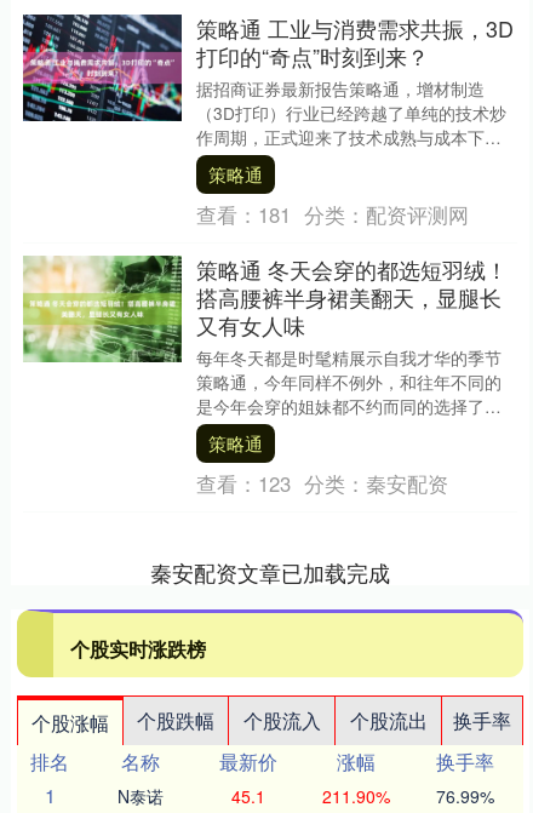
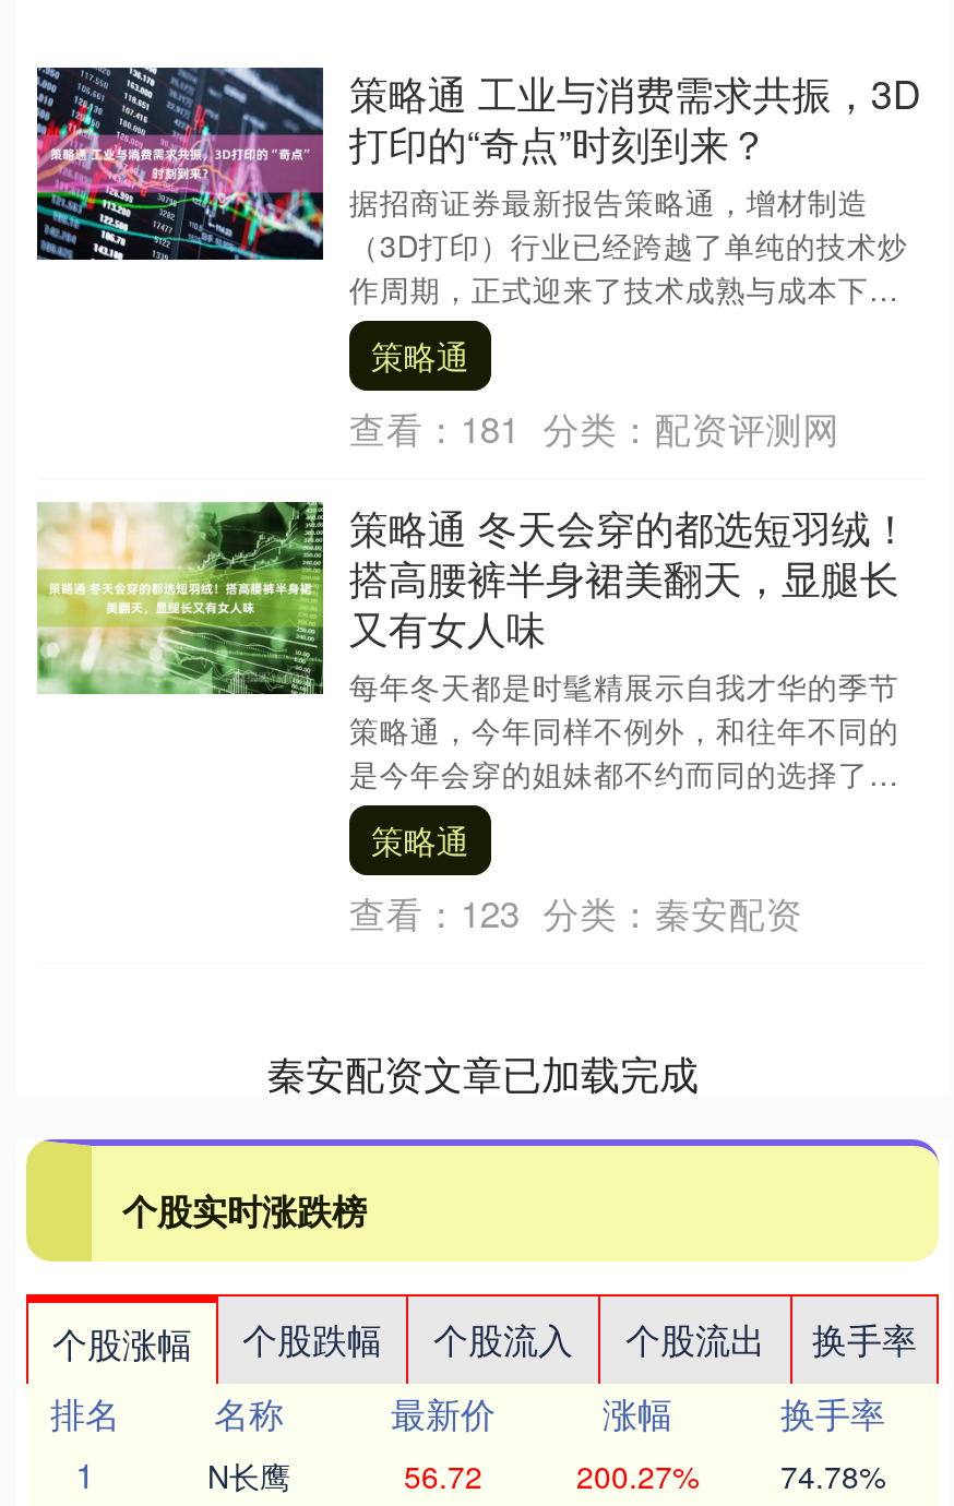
[118,784,164,808] N泰诺 -> [207,1454,290,1497] N长鹰
[231,784,265,808] 45.1 -> [404,1454,482,1497] 56.72
[322,784,390,808] 211.90% -> [576,1454,699,1497] 200.27%
[435,784,494,808] 76.99% -> [780,1454,885,1497] 74.78%

